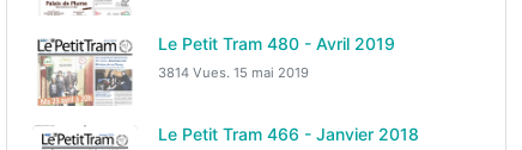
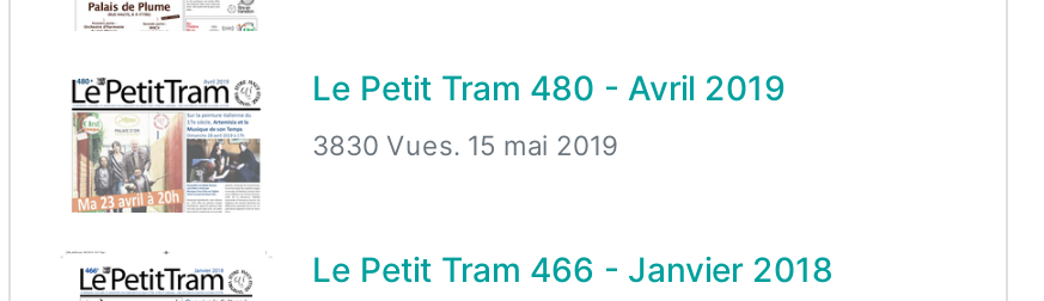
[158,64,309,80] 3814 Vues. 15 mai 2019 -> [312,128,618,161] 3830 Vues. 15 mai 2019

